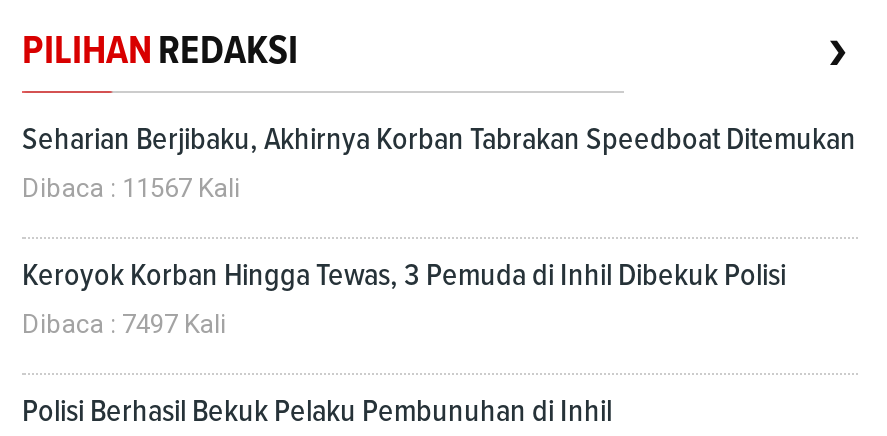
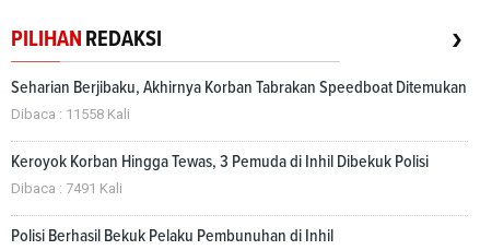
[22,173,240,203] Dibaca : 11567 Kali -> [11,106,130,122] Dibaca : 11558 Kali
[22,309,226,339] Dibaca : 7497 Kali -> [11,180,122,196] Dibaca : 7491 Kali

